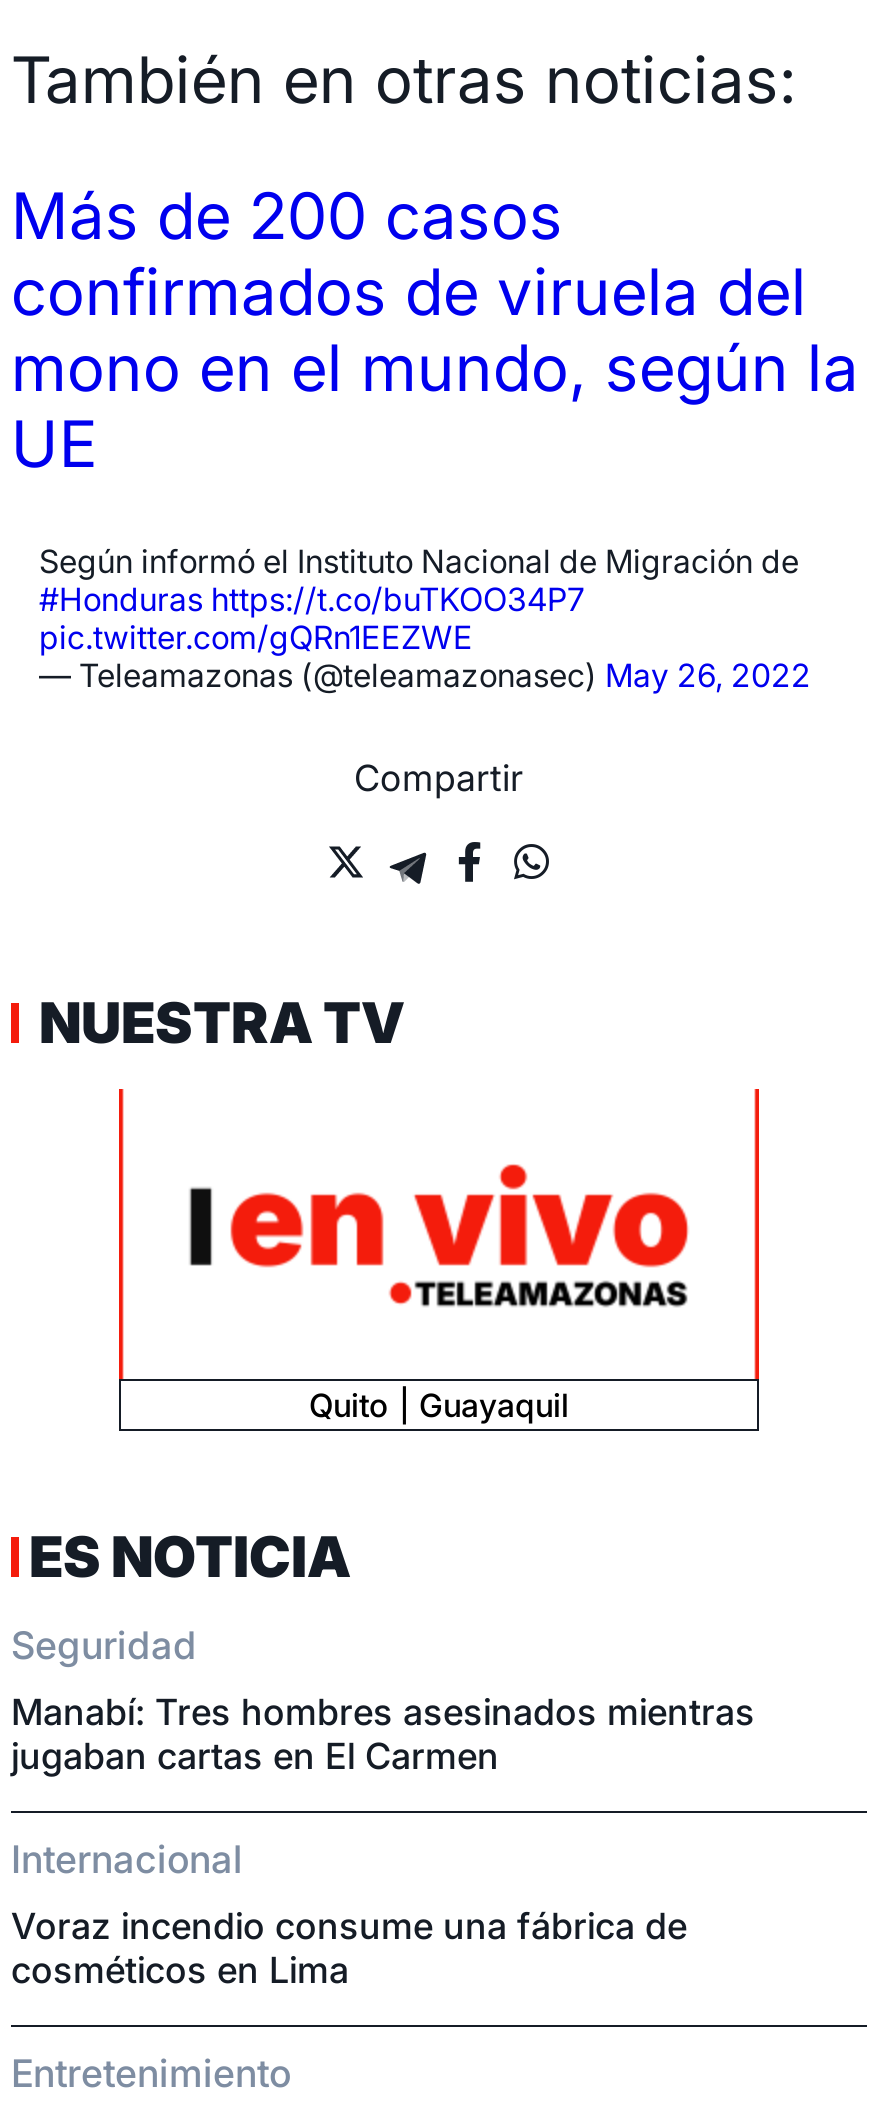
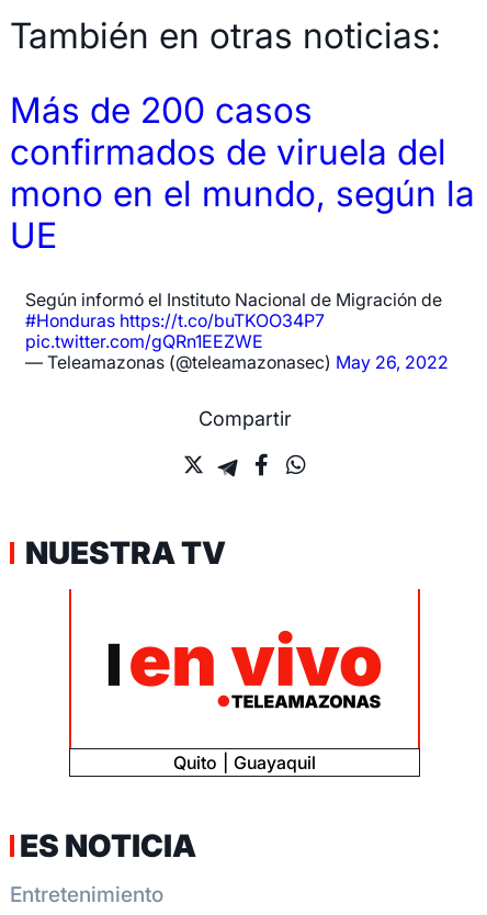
[11,1624,755,1992] Seguridad | Manabí: Tres hombres asesinados mientras | jugaban cartas en El Carmen | Internacional | Voraz incendio consume una fábrica de | cosméticos en Lima -> none

